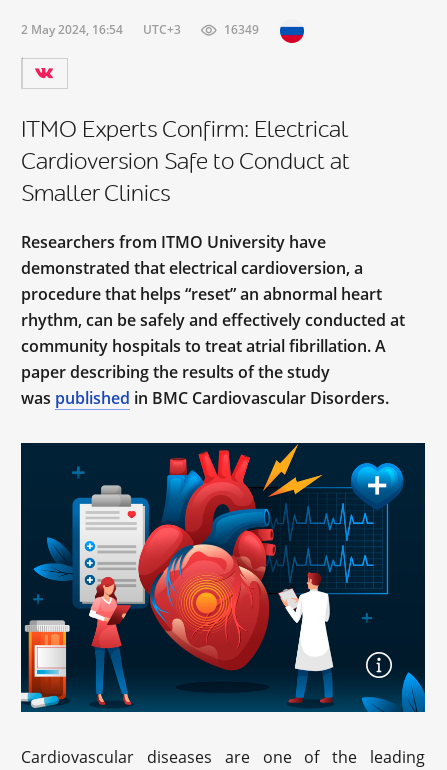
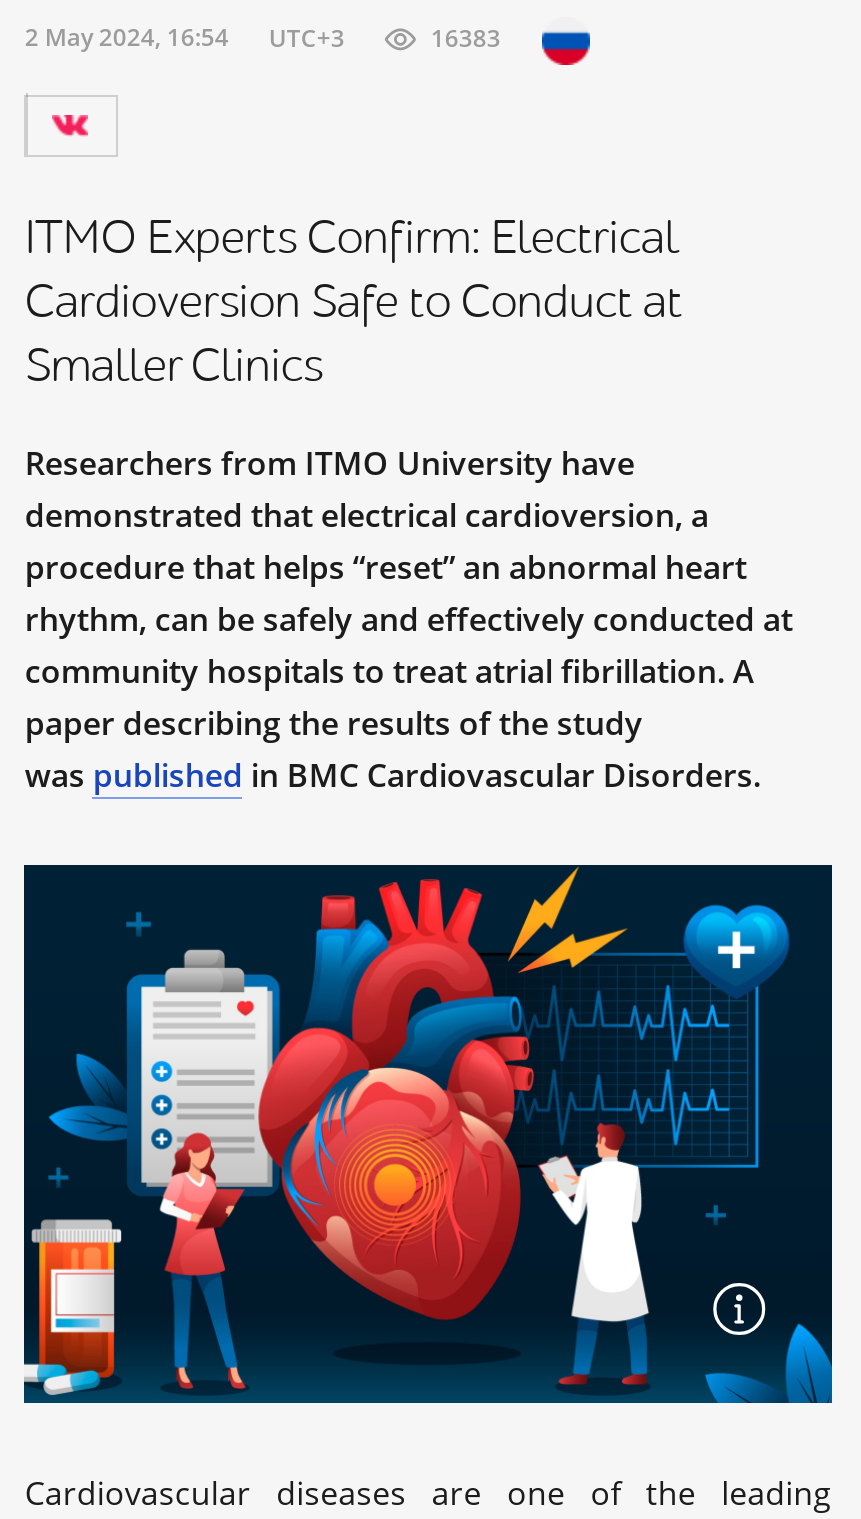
[224,21,259,38] 16349 -> [431,20,501,54] 16383

